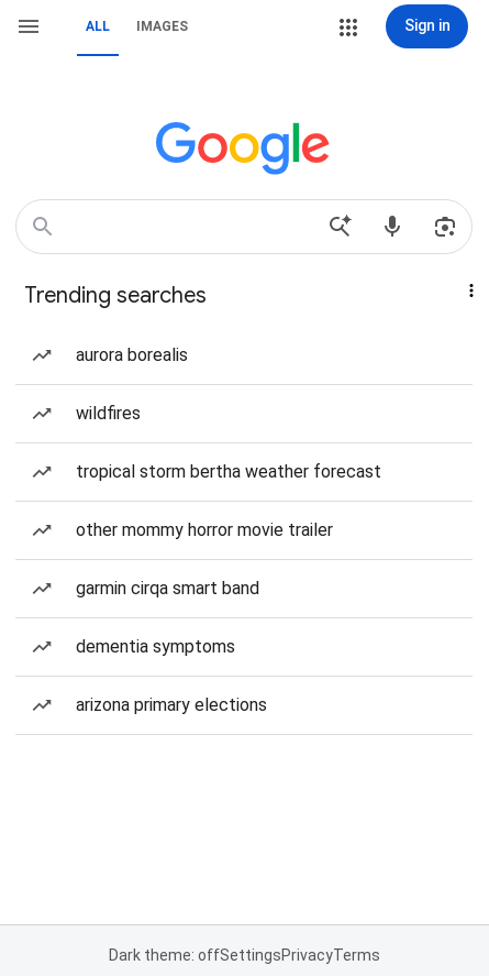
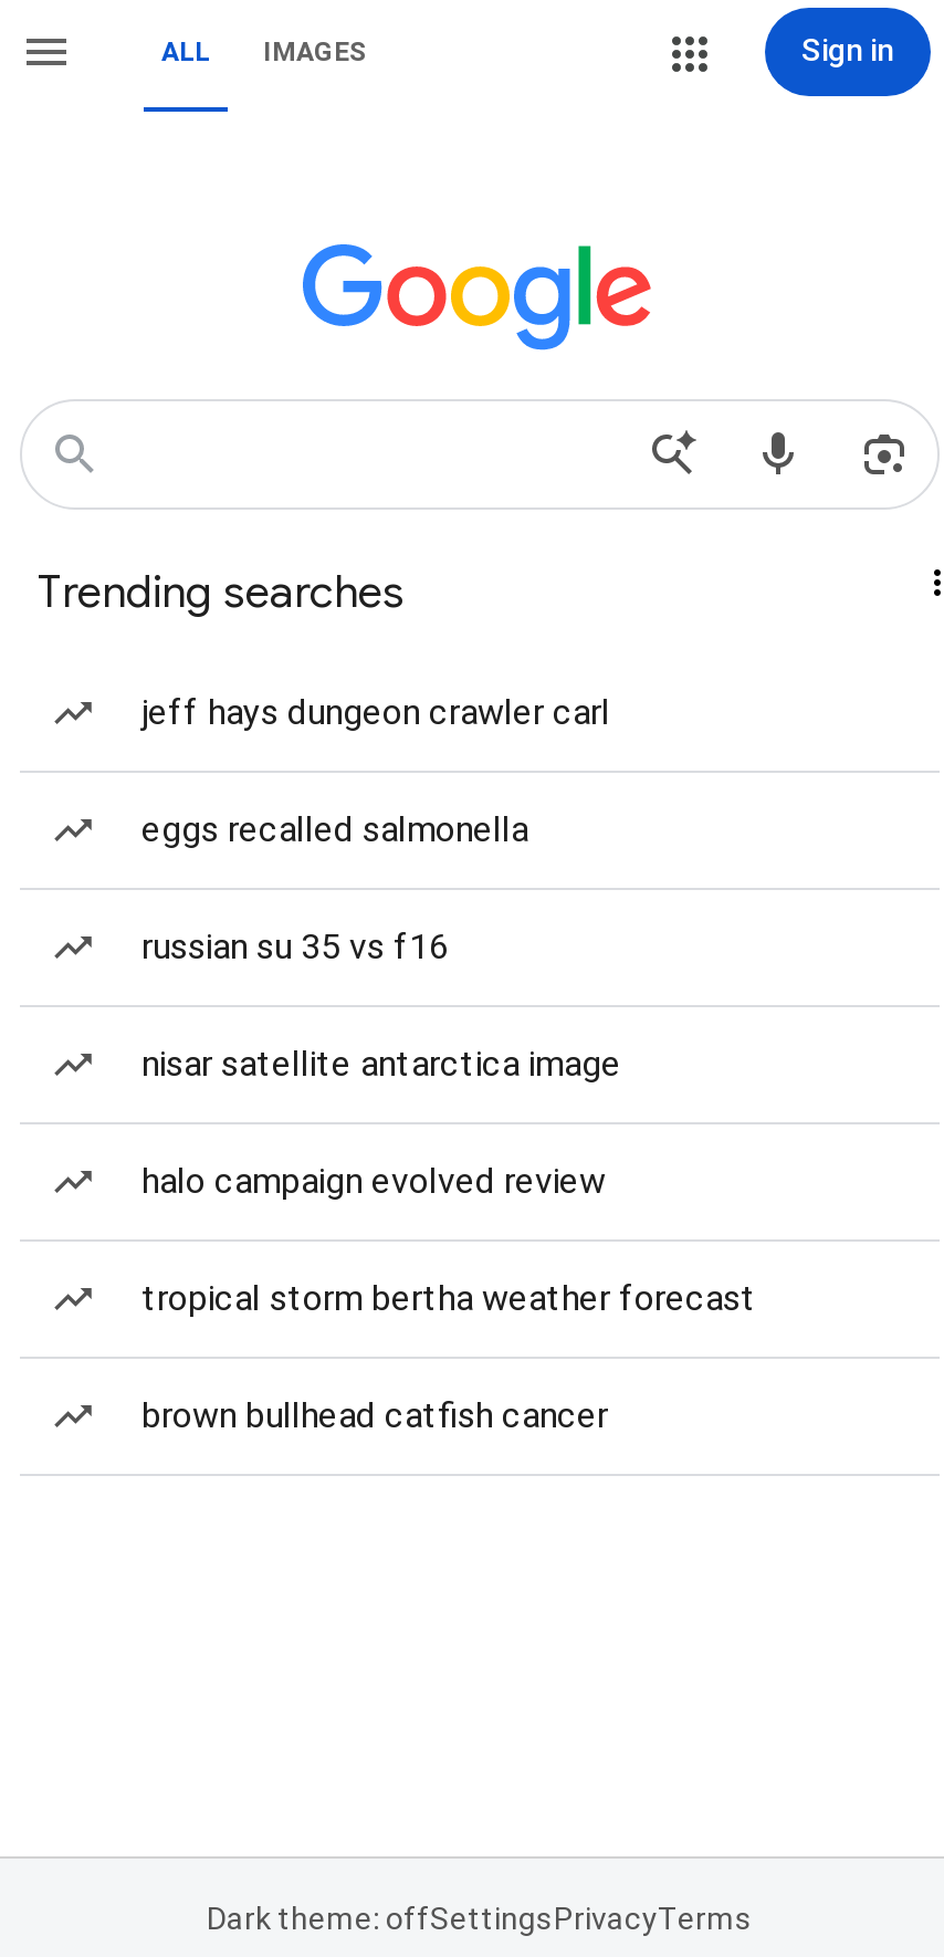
[76,344,188,424] aurora borealis | wildfires -> [141,691,621,1202] jeff hays dungeon crawler carl | eggs recalled salmonella | russian su 35 vs f16 | nisar satellite antarctica image | halo campaign evolved review
moved [76,461,381,482] -> [141,1277,756,1319]: tropical storm bertha weather forecast
[76,519,333,715] other mommy horror movie trailer | garmin cirqa smart band | dementia symptoms | arizona primary elections -> [141,1394,608,1436] brown bullhead catfish cancer

